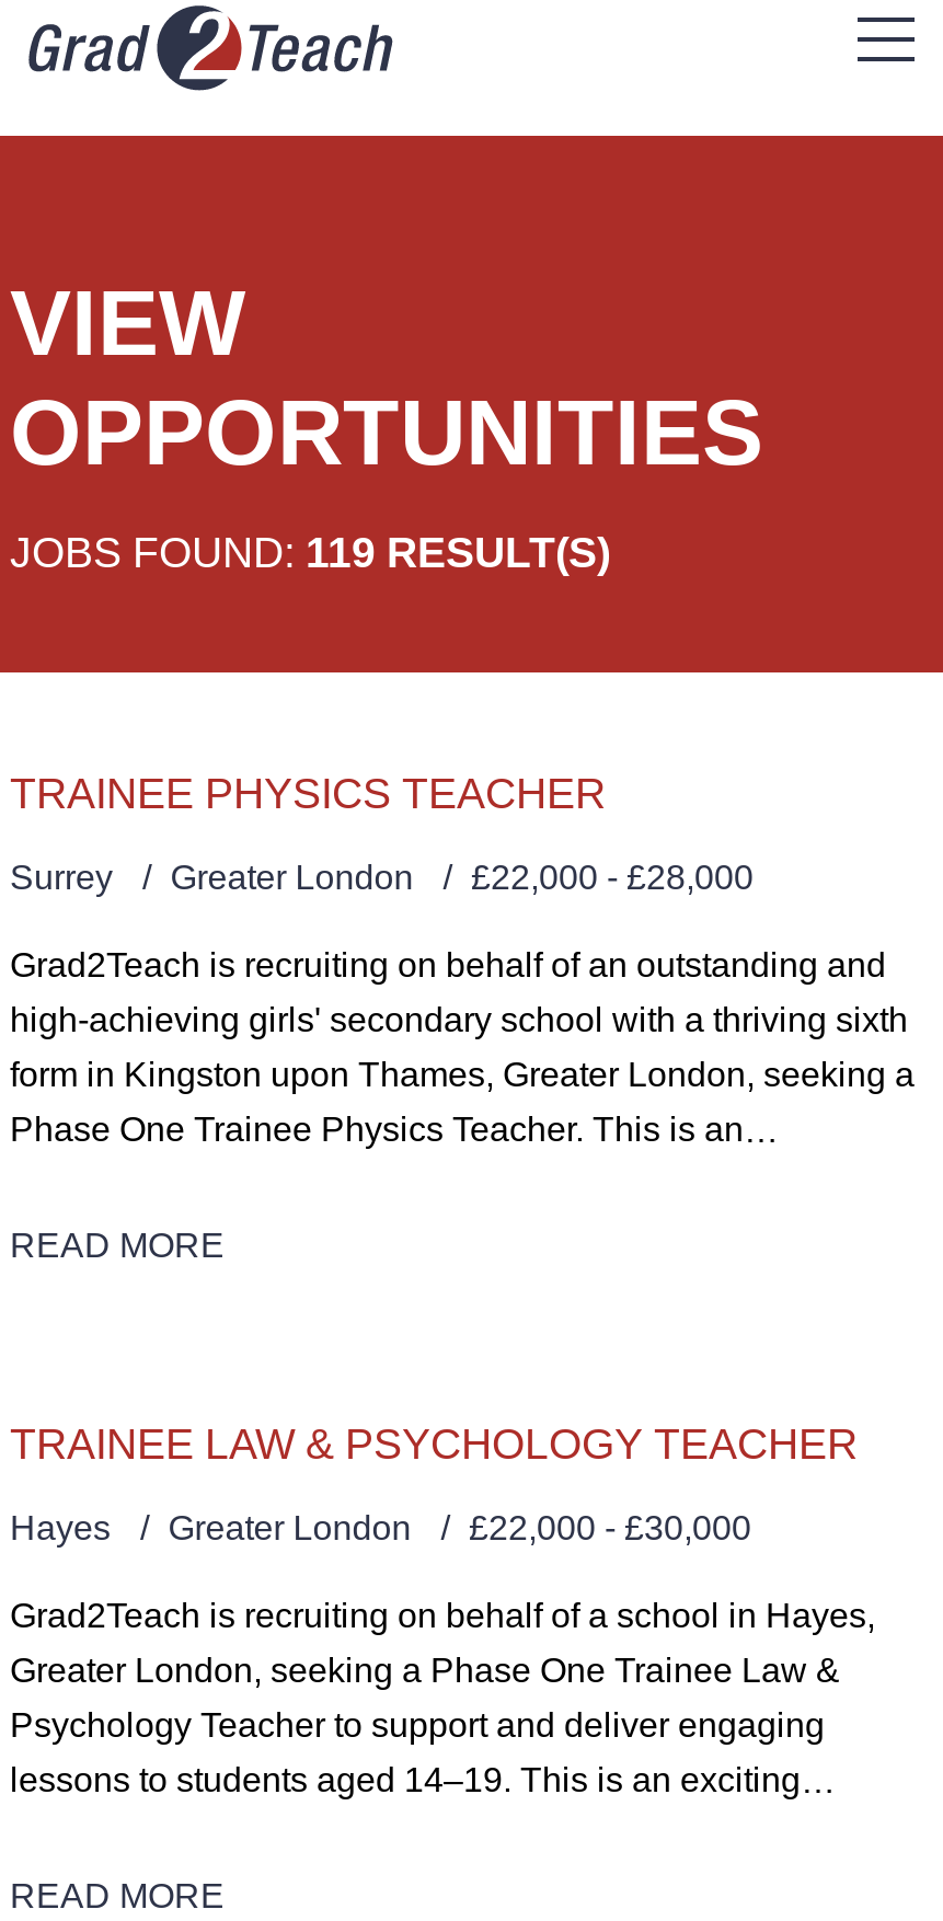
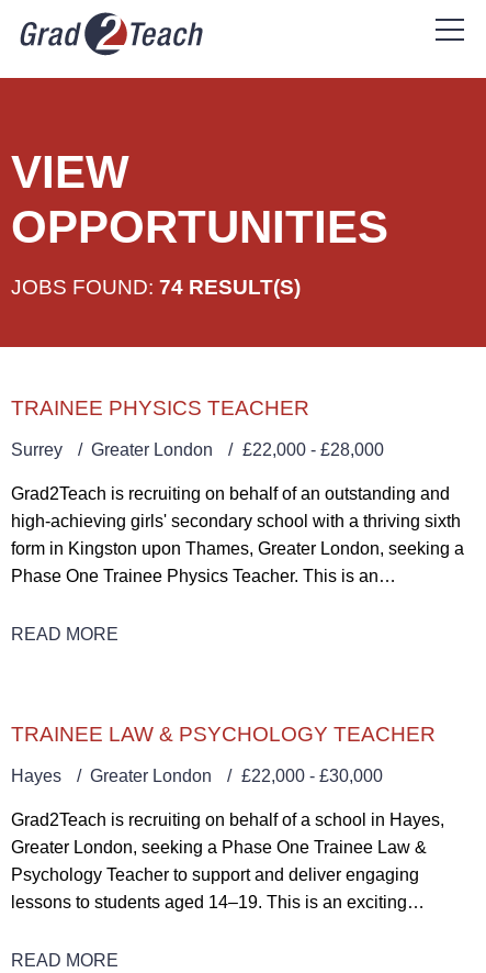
[10,529,610,575] JOBS FOUND: 119 RESULT(S) -> [11,275,301,298] JOBS FOUND: 74 RESULT(S)

